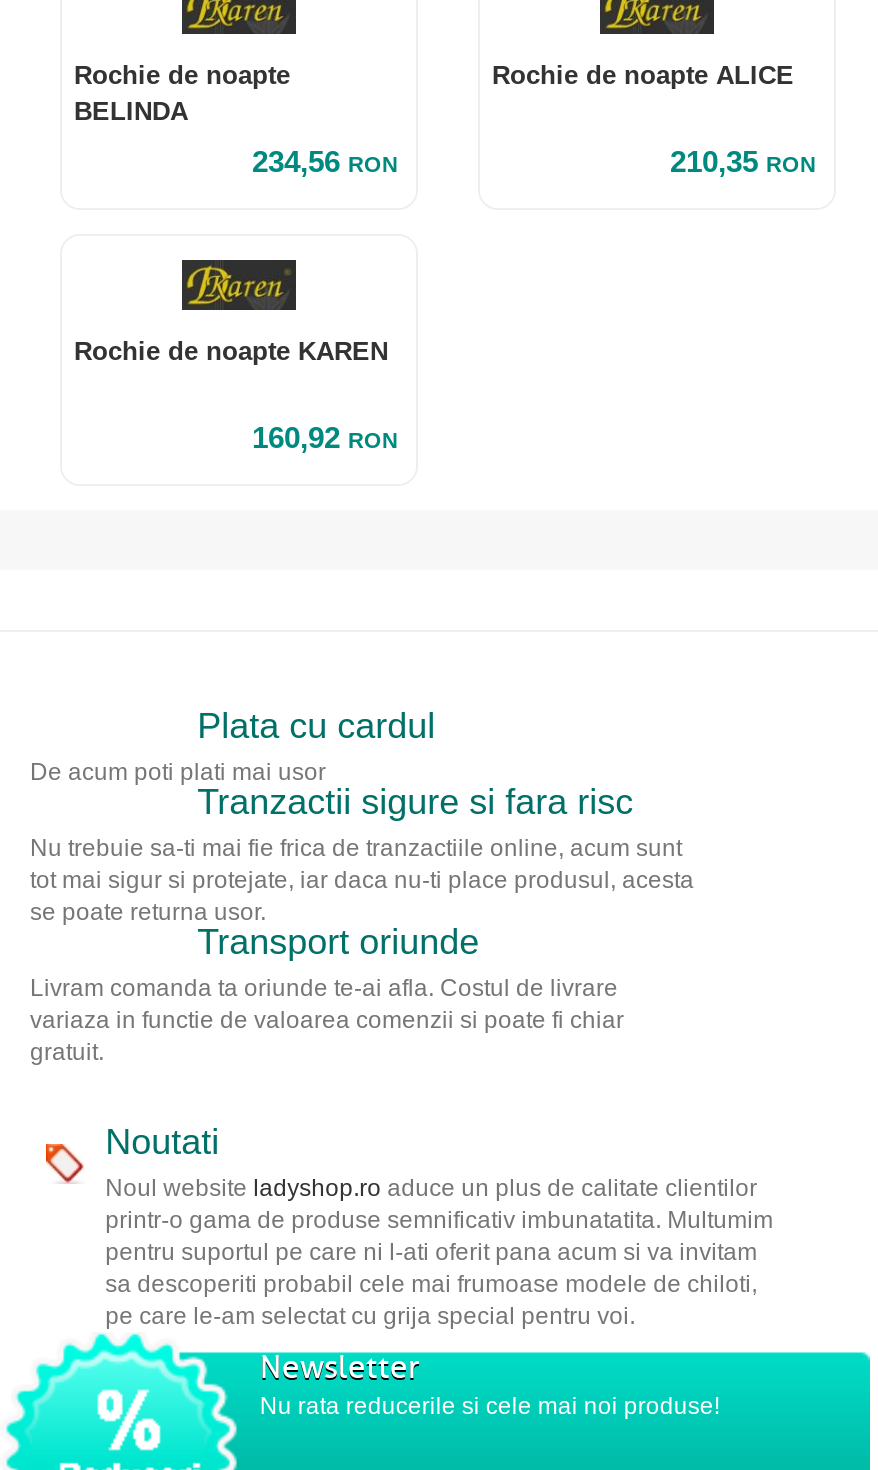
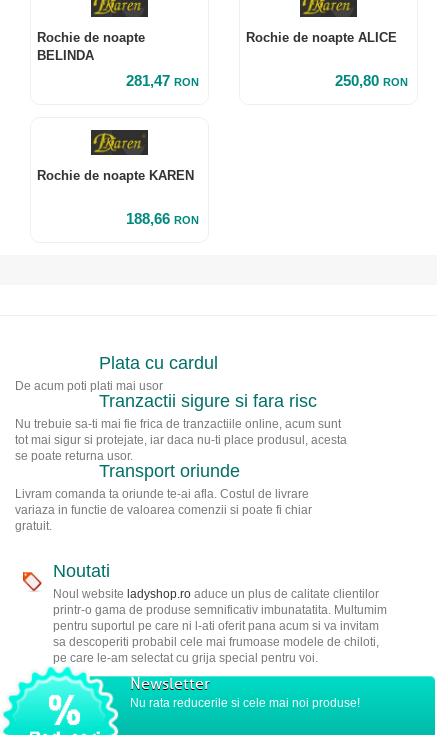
[252,144,398,178] 234,56 RON -> [126,72,199,89] 281,47 RON
[670,144,816,178] 210,35 RON -> [335,72,408,89] 250,80 RON
[252,420,398,454] 160,92 RON -> [126,210,199,227] 188,66 RON

